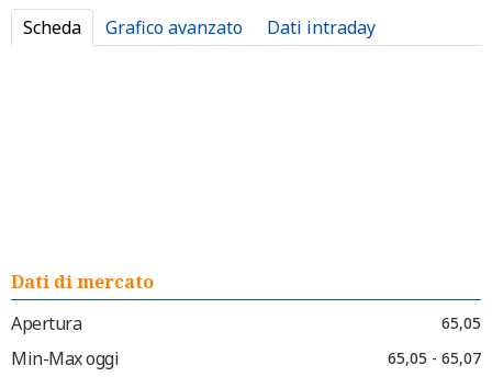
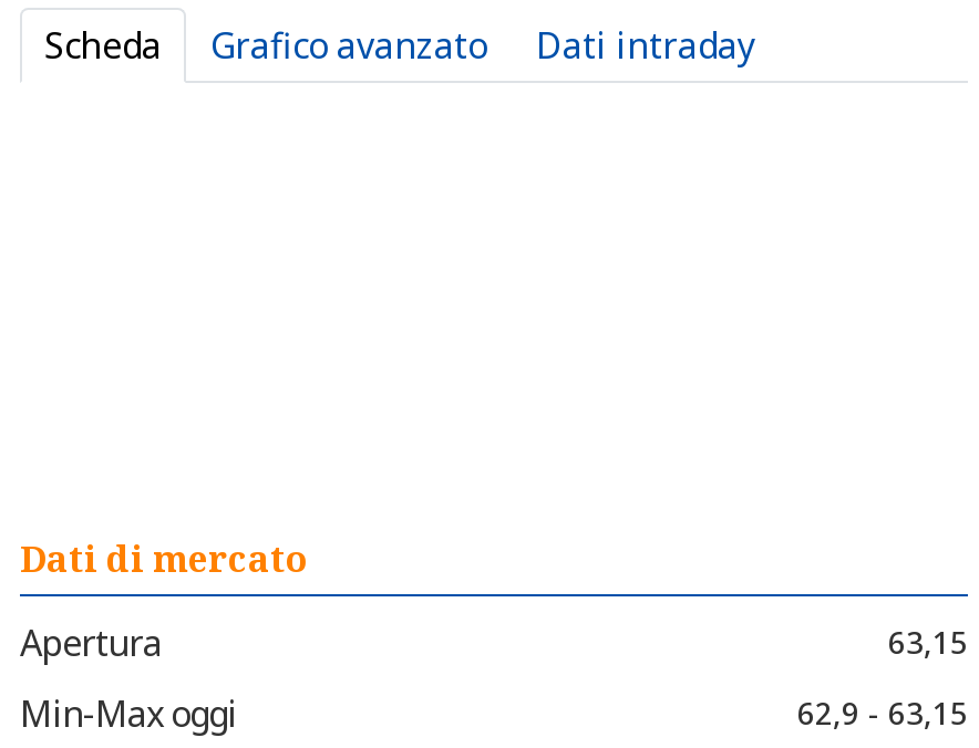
[441,312,481,333] 65,05 -> [888,621,968,663] 63,15
[388,347,481,368] 65,05 - 65,07 -> [797,692,968,734] 62,9 - 63,15

